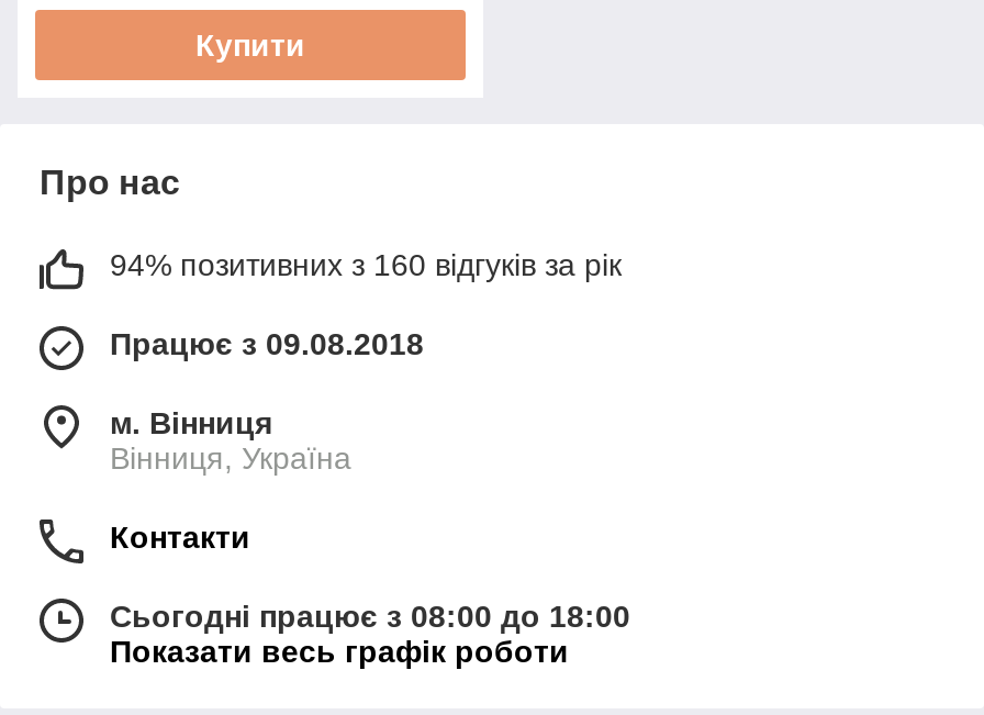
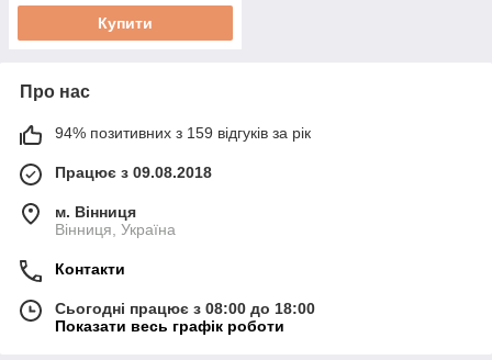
[110,248,622,283] 94% позитивних з 160 відгуків за рік -> [55,124,311,142] 94% позитивних з 159 відгуків за рік

